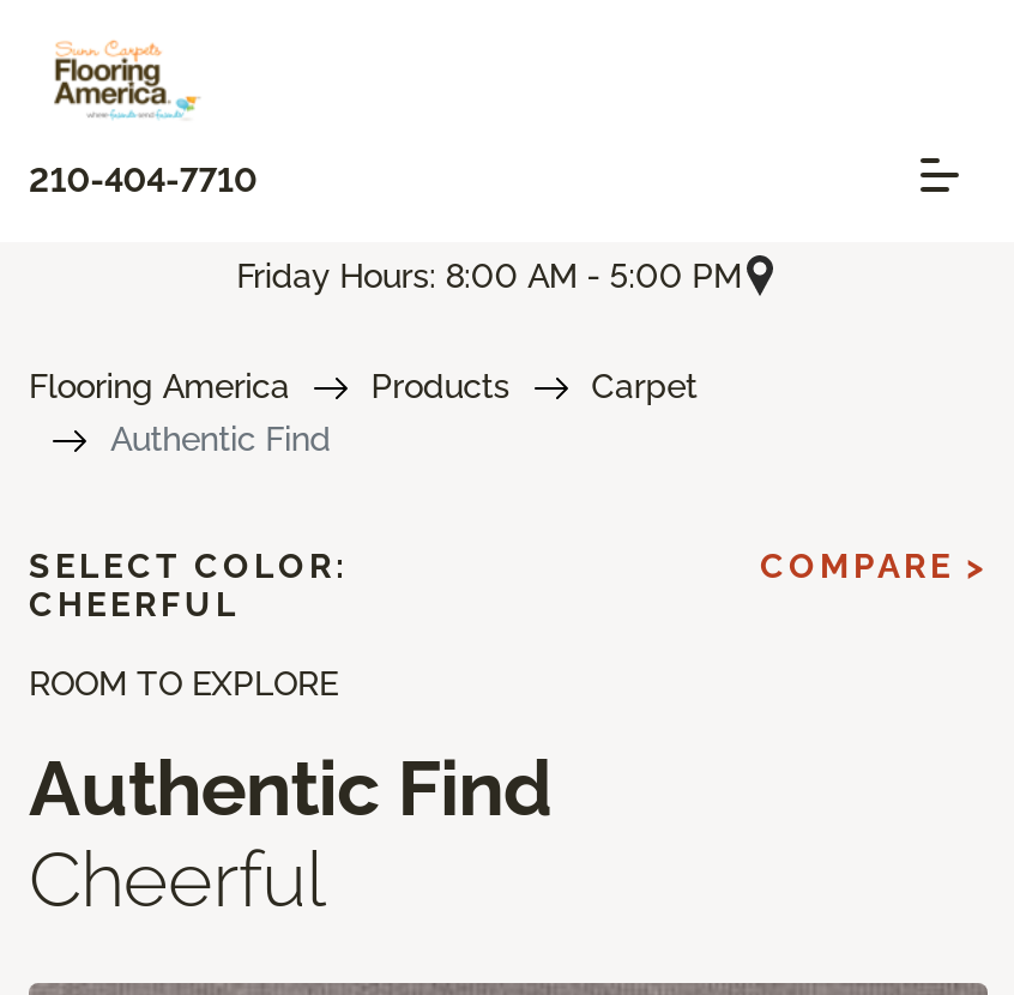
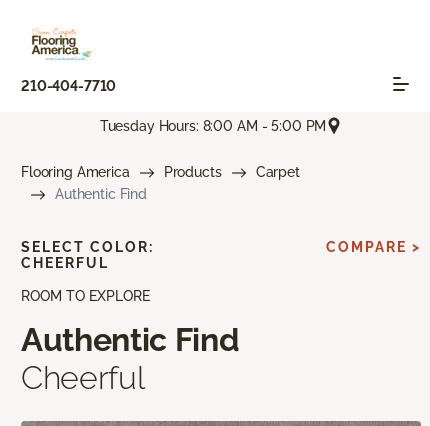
[237,256,741,294] Friday Hours: 8:00 AM - 5:00 PM -> [100,118,326,134] Tuesday Hours: 8:00 AM - 5:00 PM

